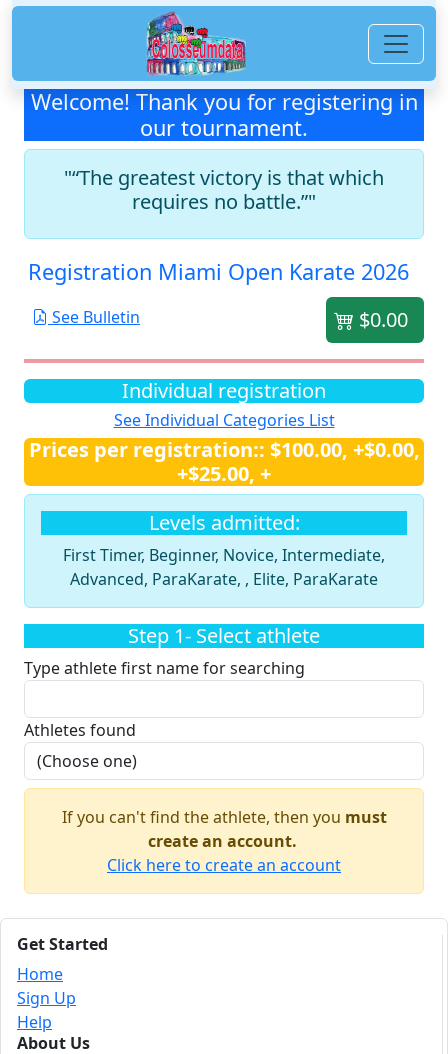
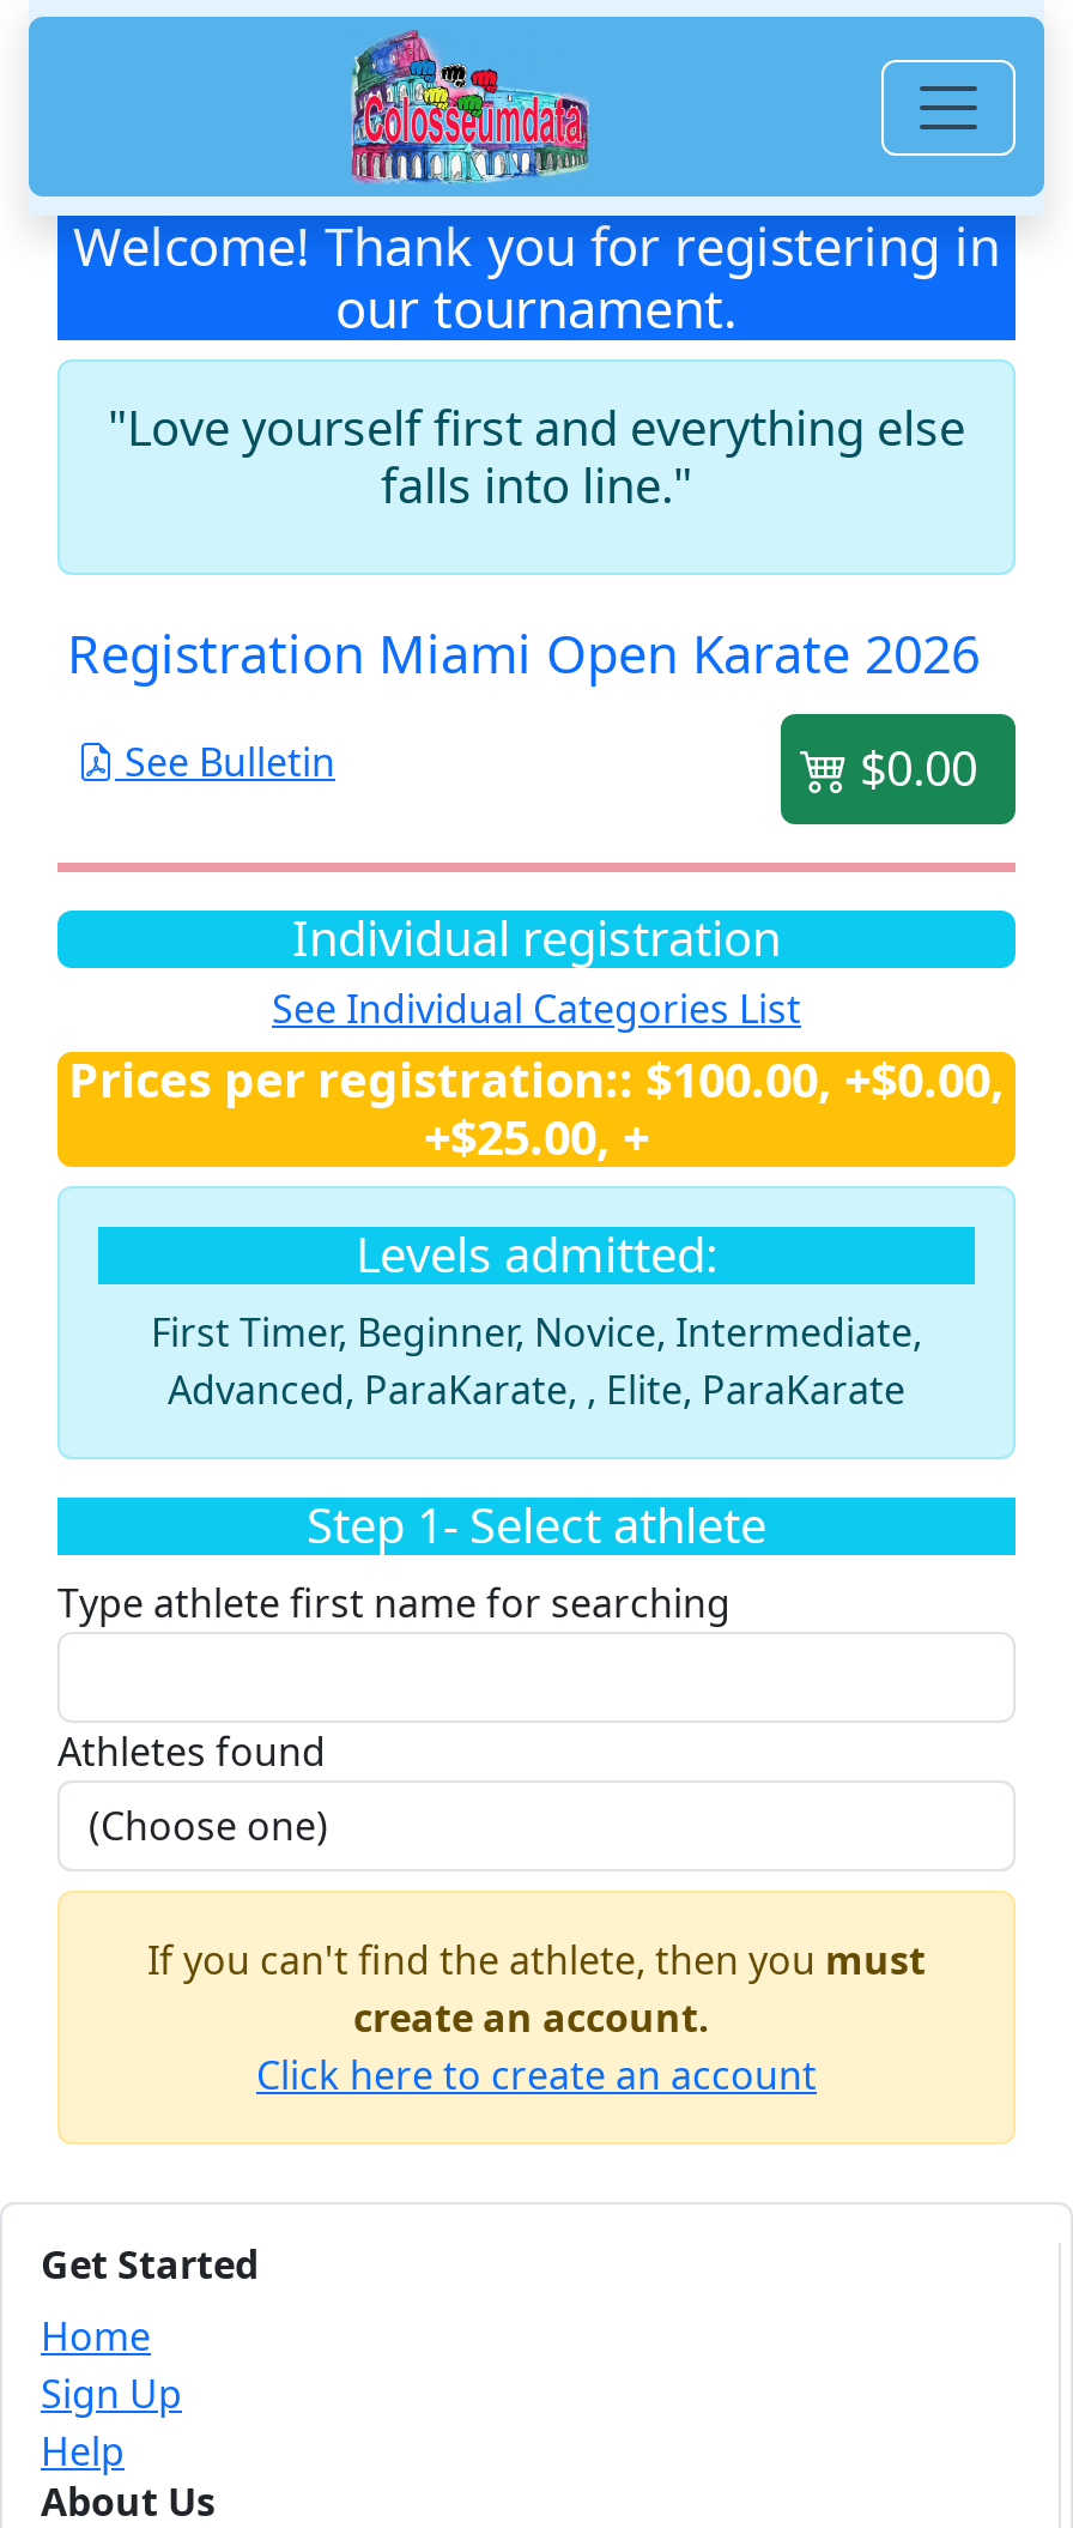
[64,164,384,215] "“The greatest victory is that which | requires no battle.”" -> [108,395,965,518] "Love yourself first and everything else | falls into line."

